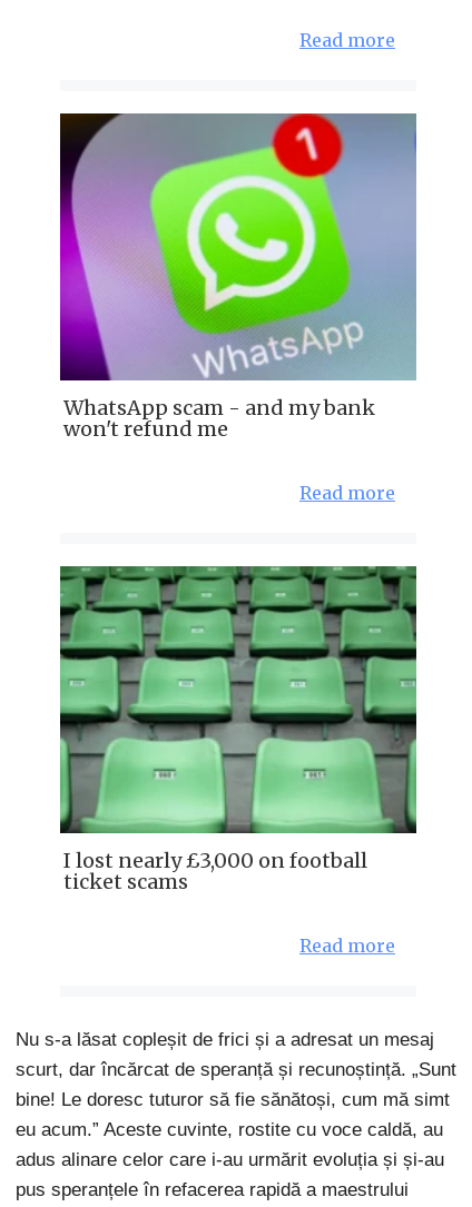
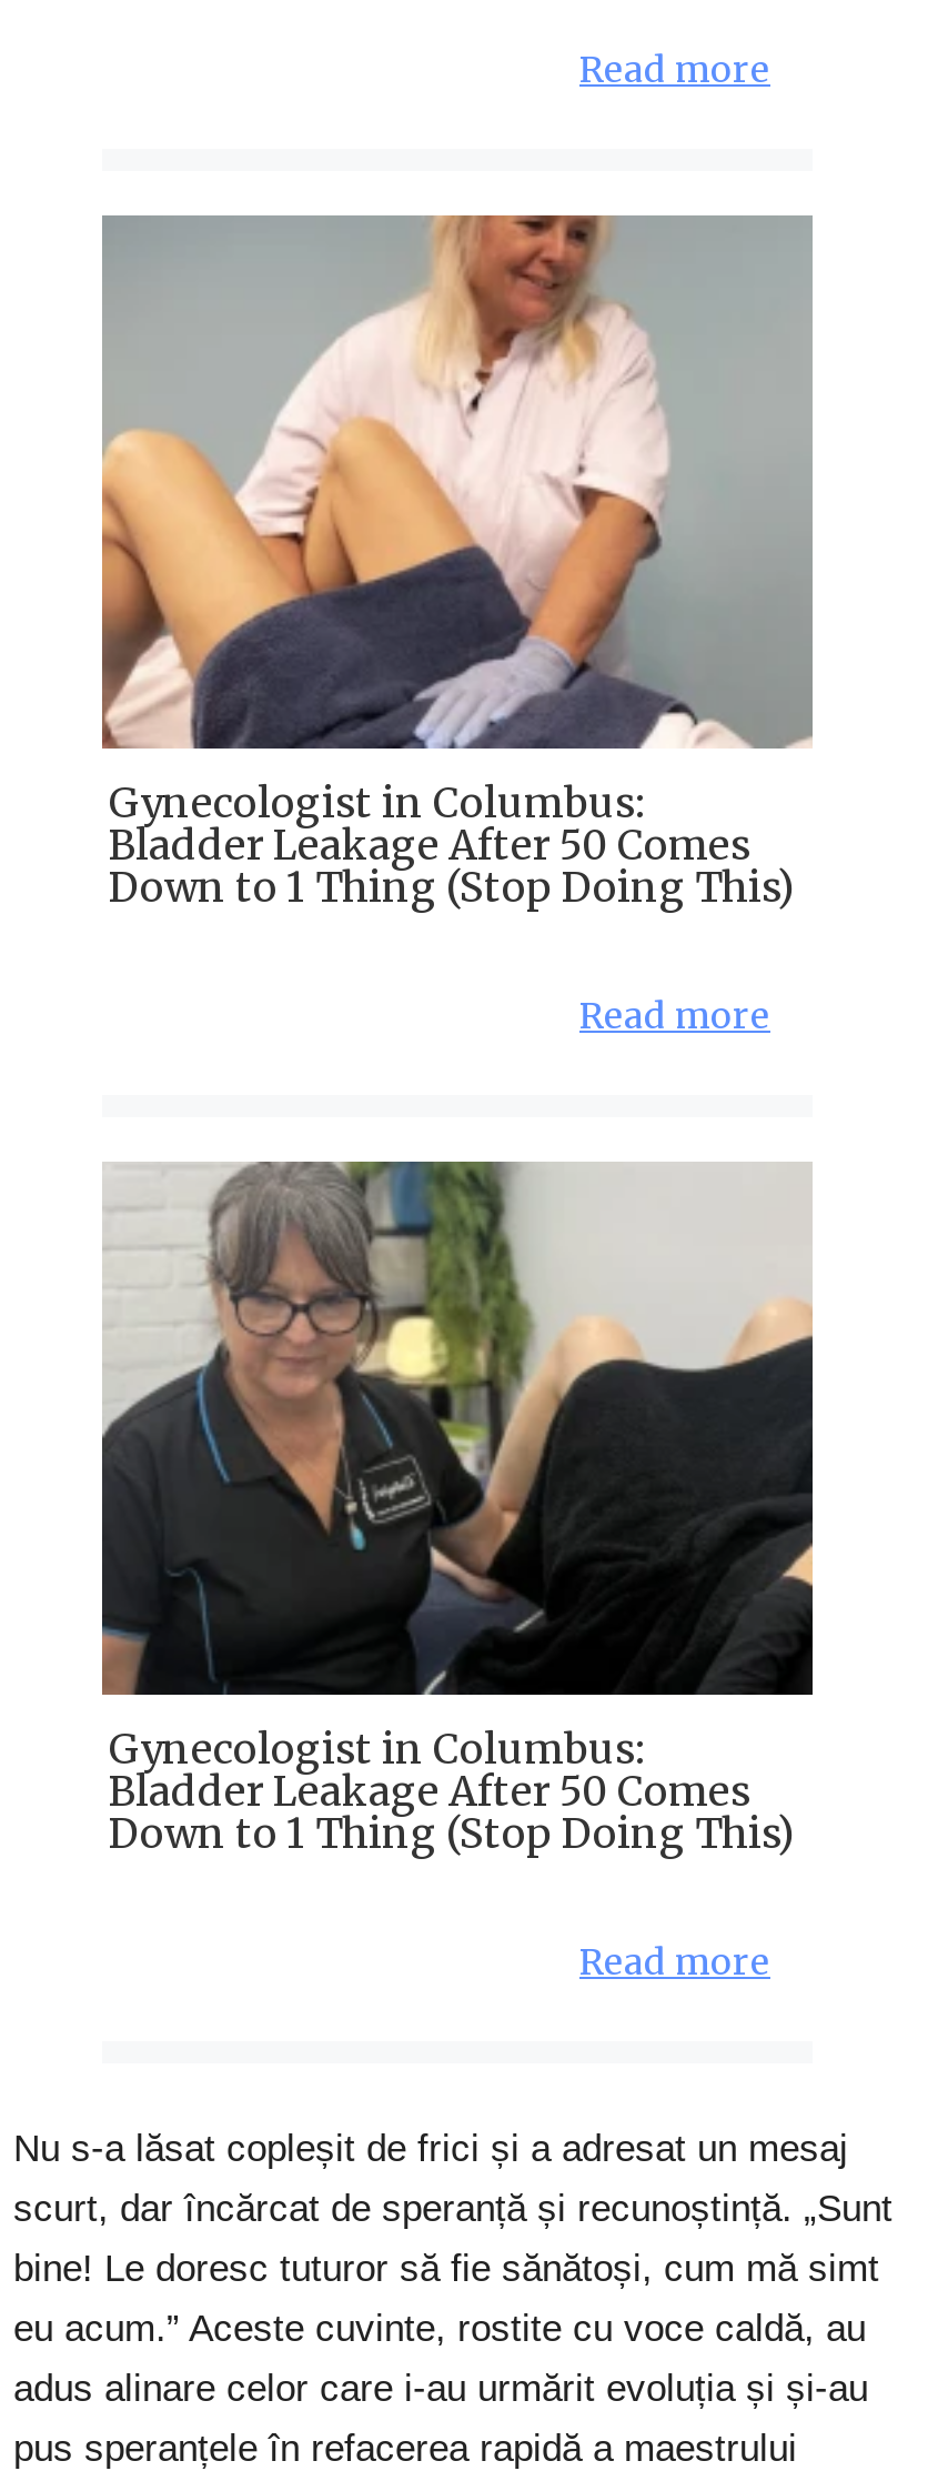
[59,112,416,441] [image] | WhatsApp scam - and my bank | won't refund me -> [100,213,813,912] [image] | Gynecologist in Columbus: | Bladder Leakage After 50 Comes | Down to 1 Thing (Stop Doing This)
[59,566,417,894] [image] | I lost nearly £3,000 on football | ticket scams -> [100,1162,815,1858] [image] | Gynecologist in Columbus: | Bladder Leakage After 50 Comes | Down to 1 Thing (Stop Doing This)

